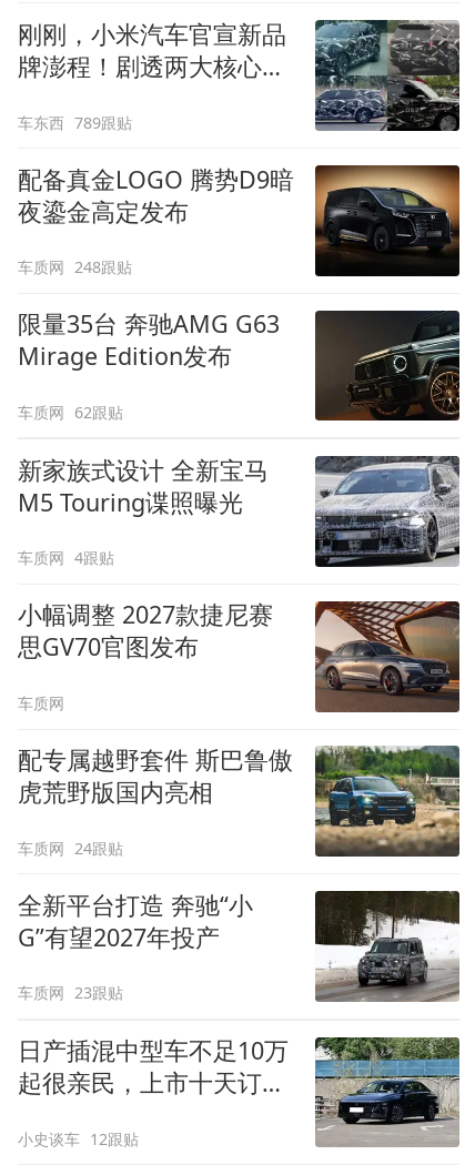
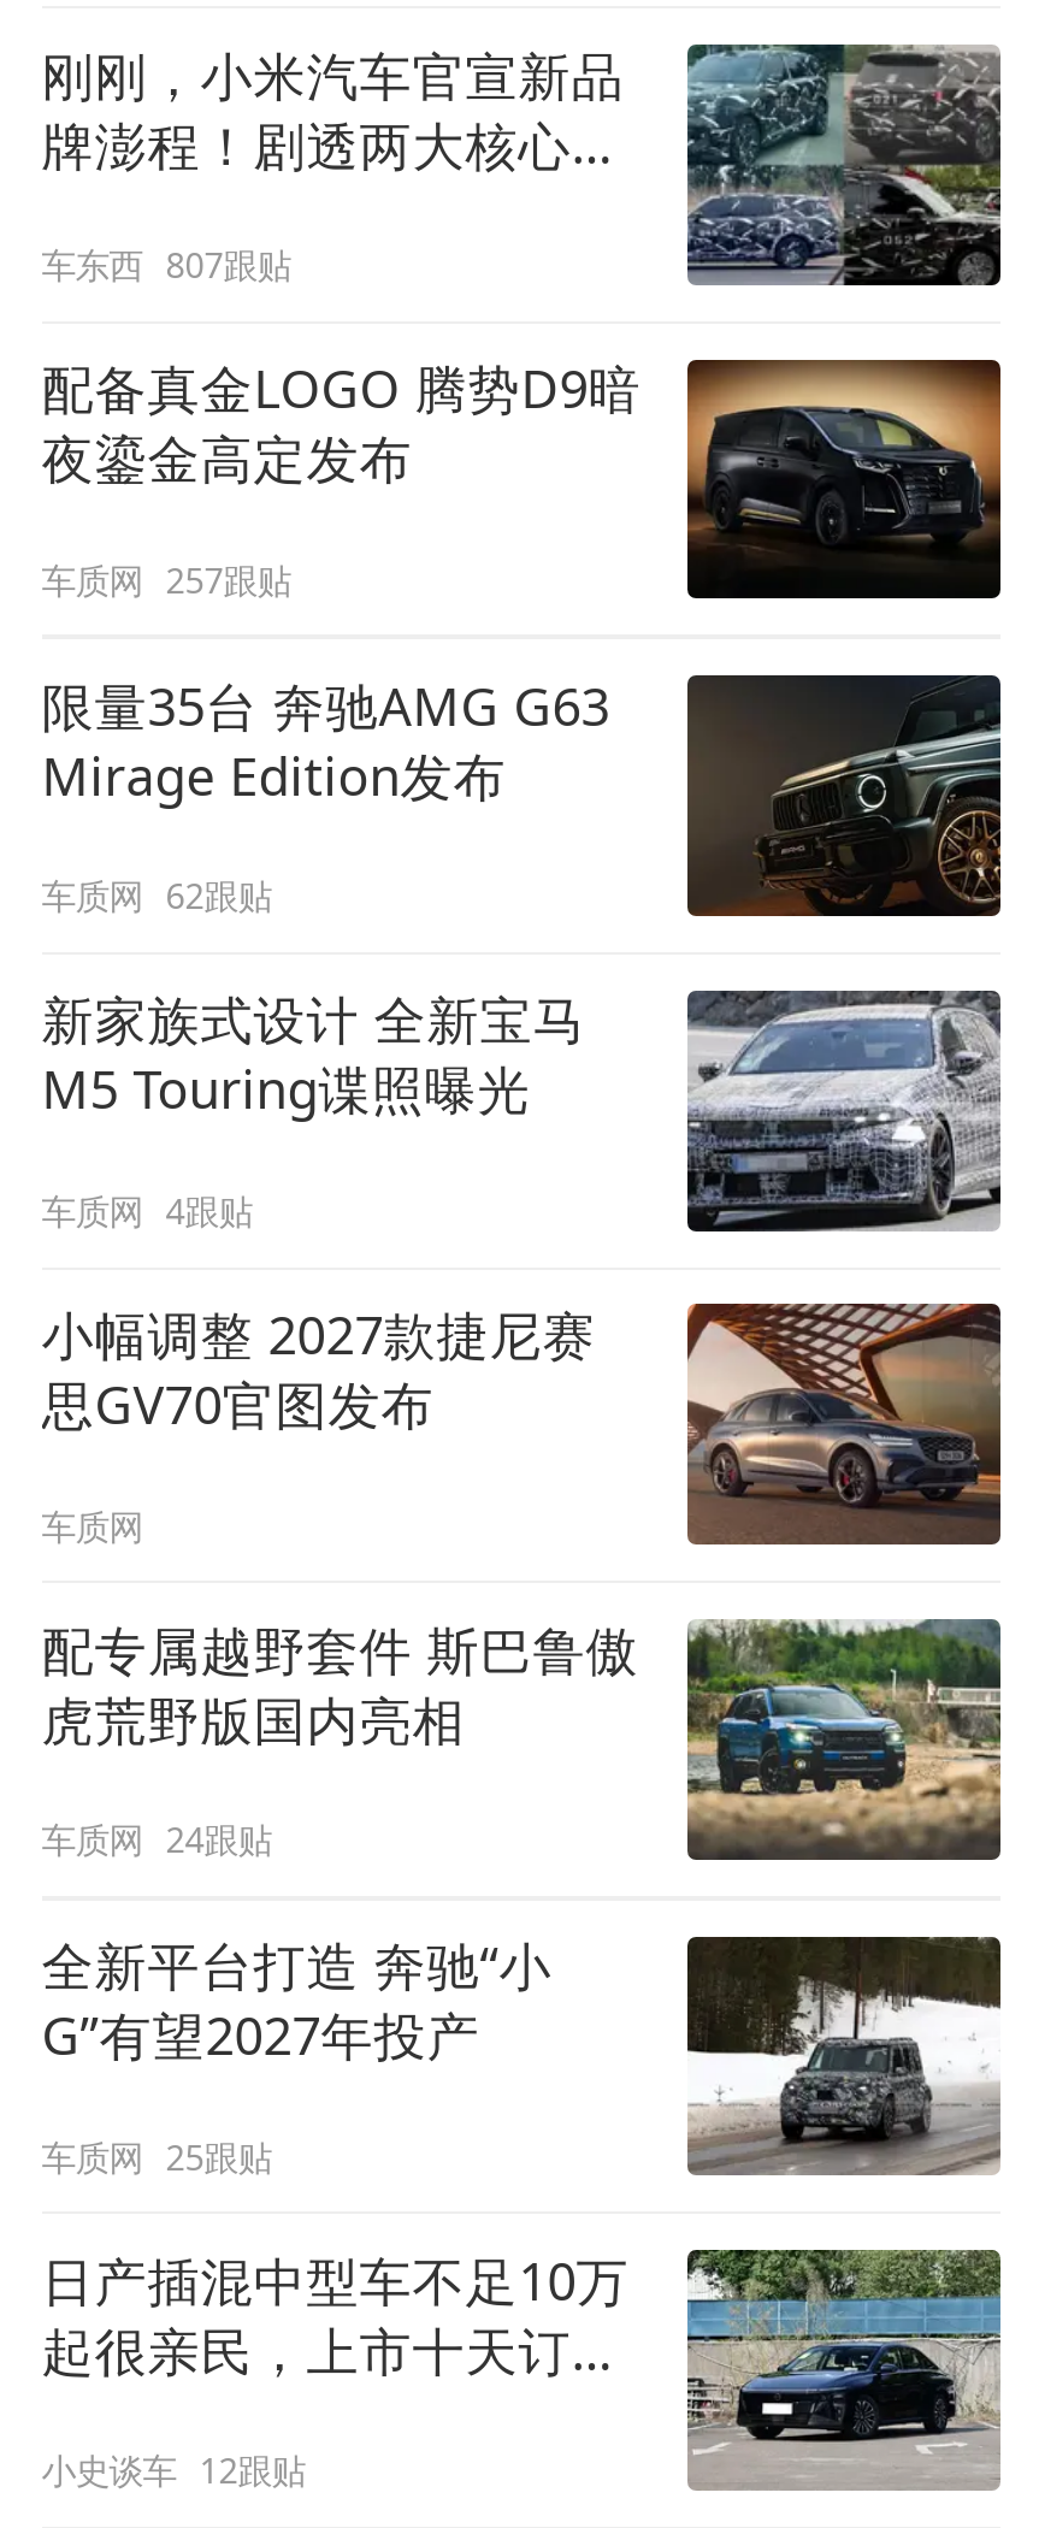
[17,112,132,133] 车东西 789跟贴 -> [41,242,291,288] 车东西 807跟贴
[17,257,132,278] 车质网 248跟贴 -> [41,557,291,602] 车质网 257跟贴
[17,982,124,1003] 车质网 23跟贴 -> [41,2134,272,2179] 车质网 25跟贴

